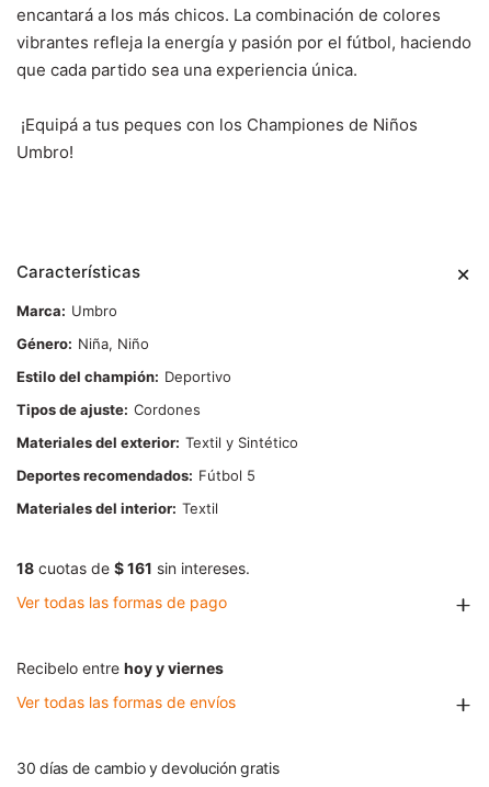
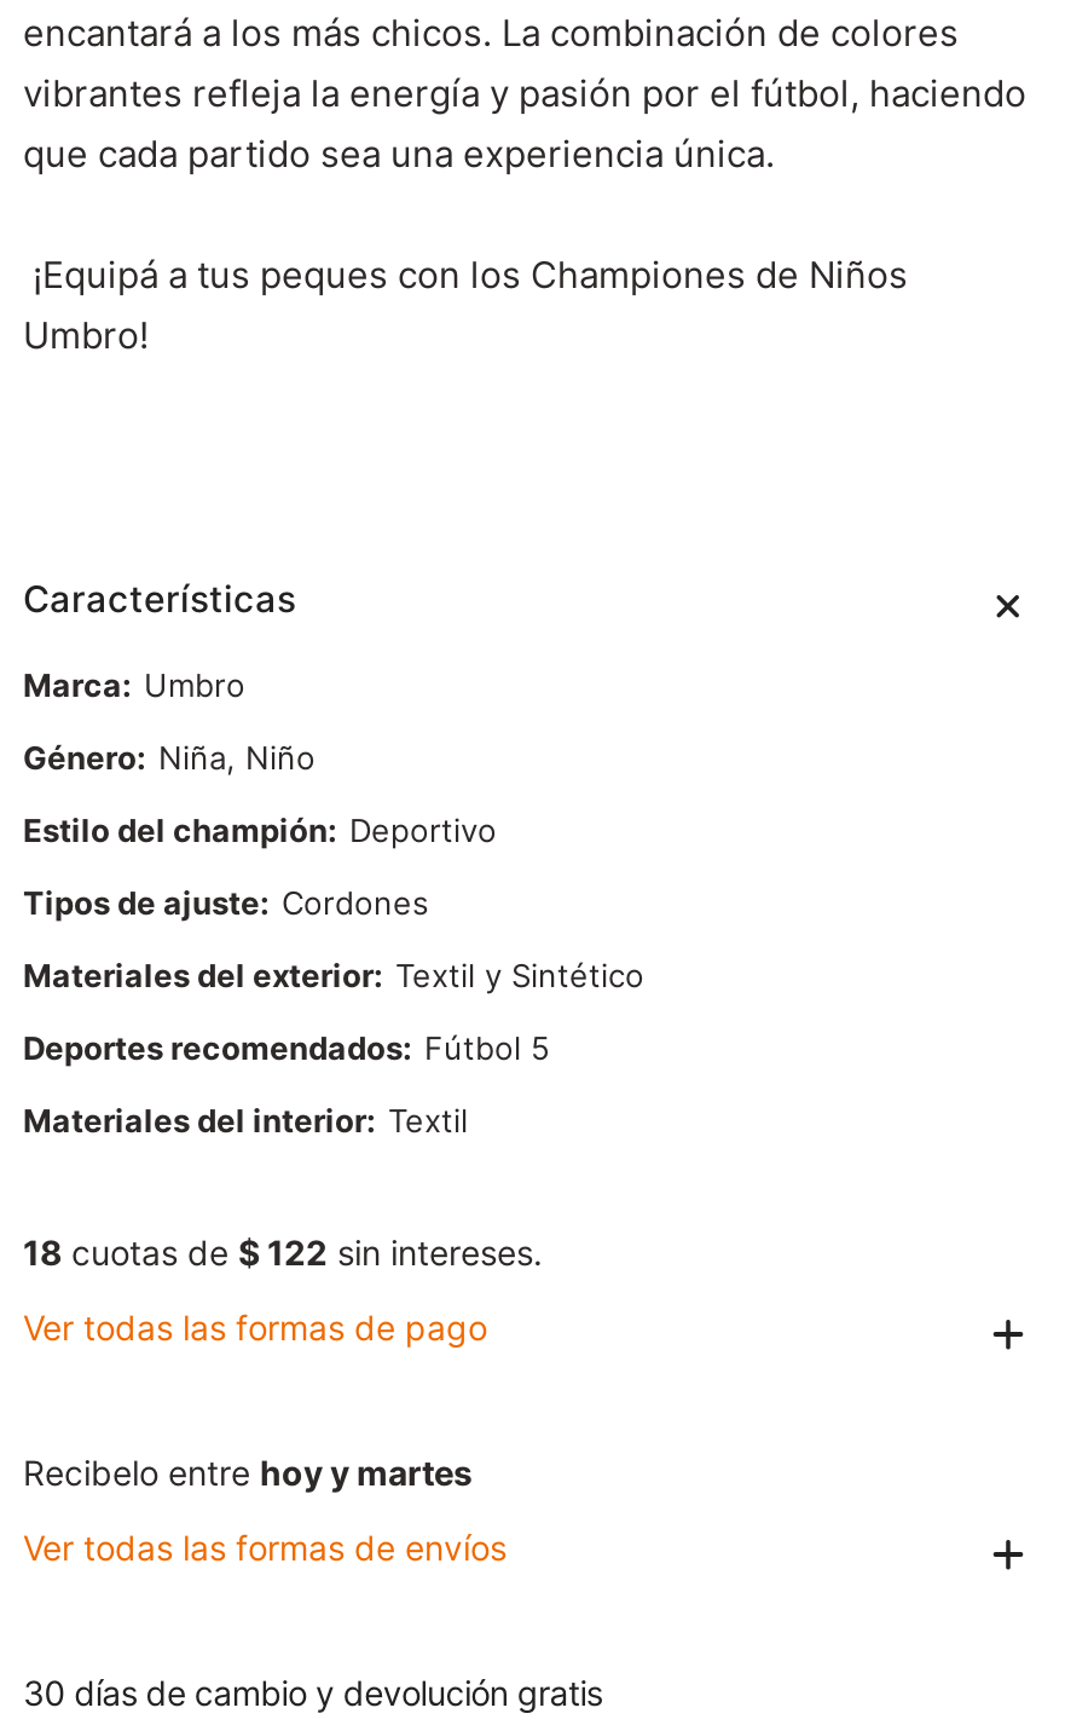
[16,559,250,577] 18 cuotas de $ 161 sin intereses. -> [23,1231,543,1273] 18 cuotas de $ 122 sin intereses.
[16,659,224,677] Recibelo entre hoy y viernes -> [23,1452,473,1493] Recibelo entre hoy y martes

